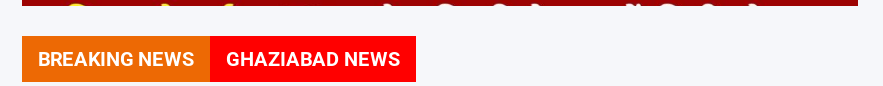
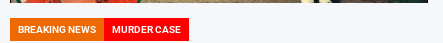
[226,48,400,70] GHAZIABAD NEWS -> [112,24,181,35] MURDER CASE

